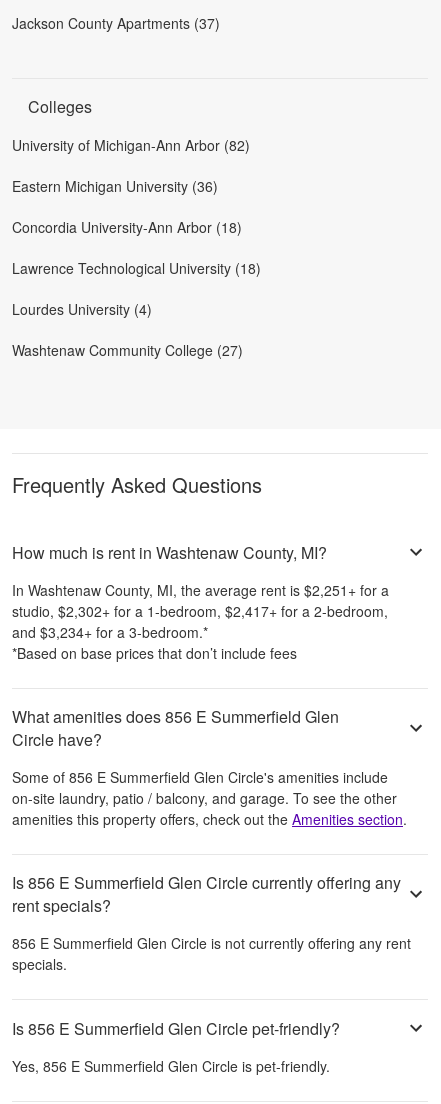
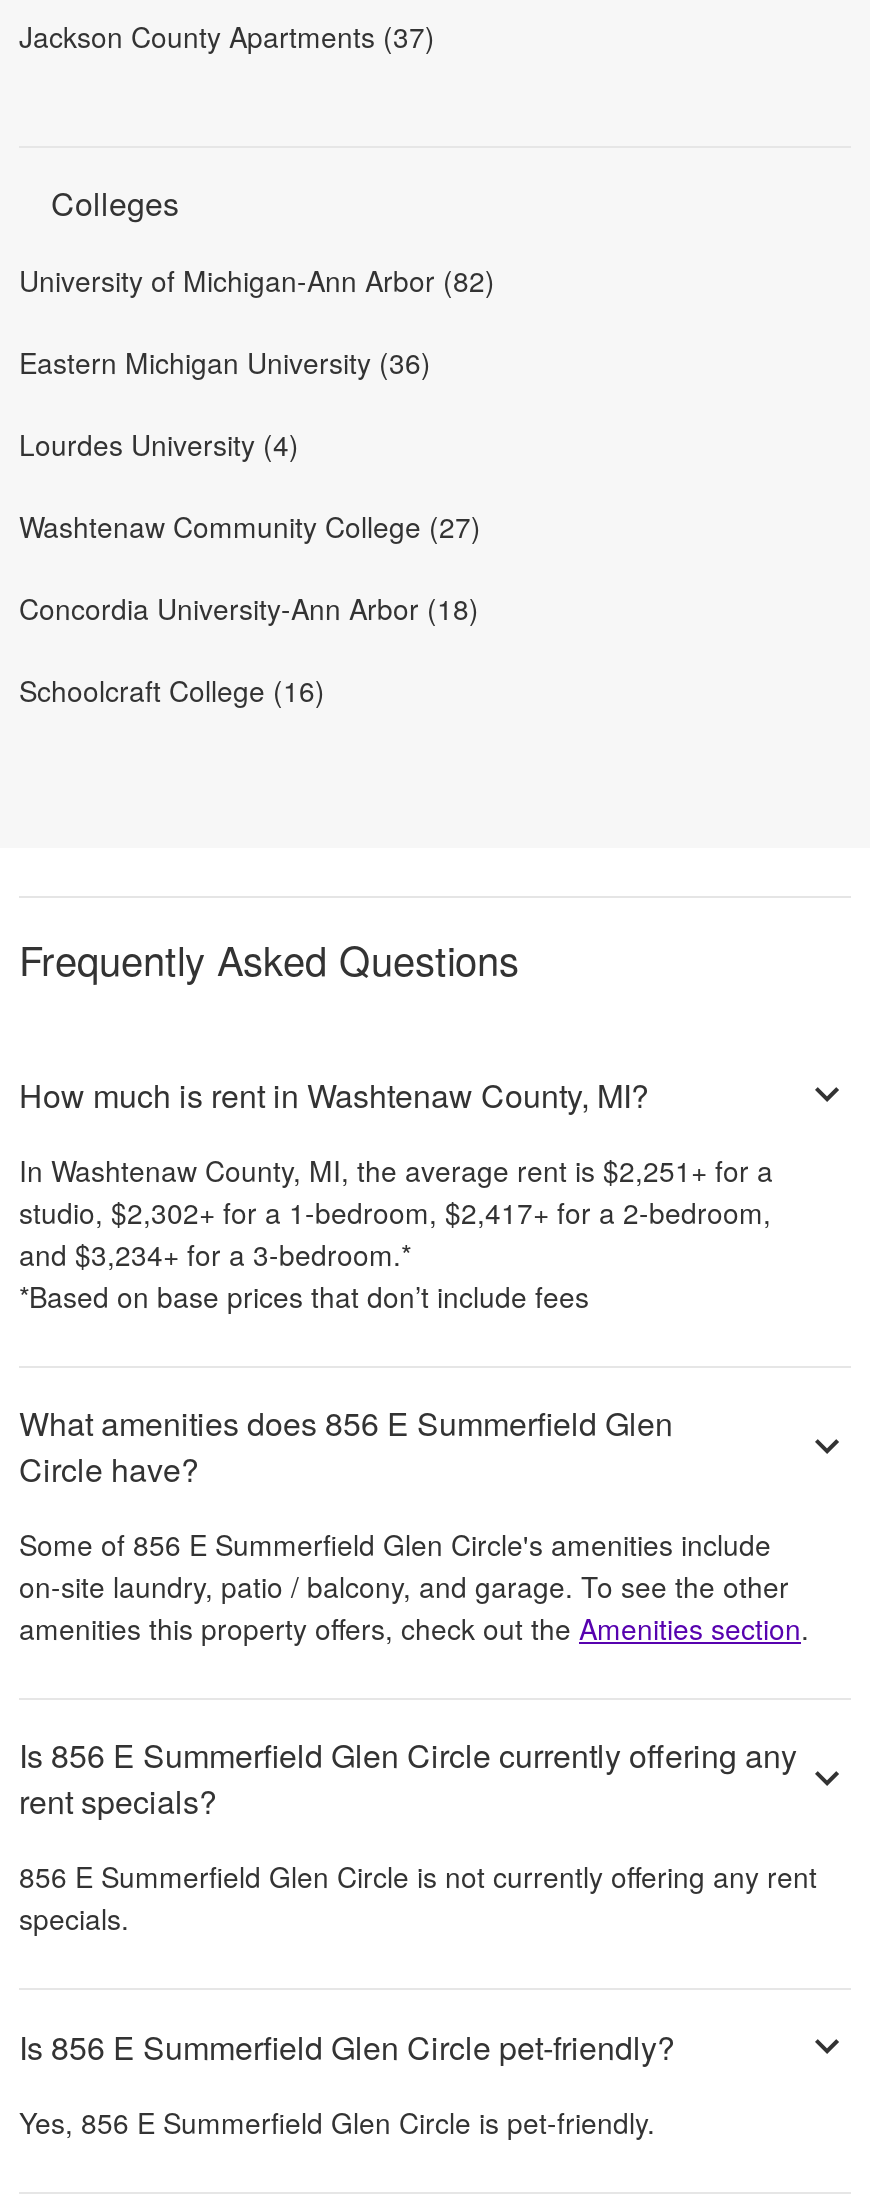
moved [12,217,242,237] -> [19,588,479,628]: Concordia University-Ann Arbor (18)
[12,258,261,278] Lawrence Technological University (18) -> none
moved [12,299,243,360] -> [19,424,481,546]: Lourdes University (4) | Washtenaw Community College (27)
none -> [19,670,325,710] Schoolcraft College (16)

